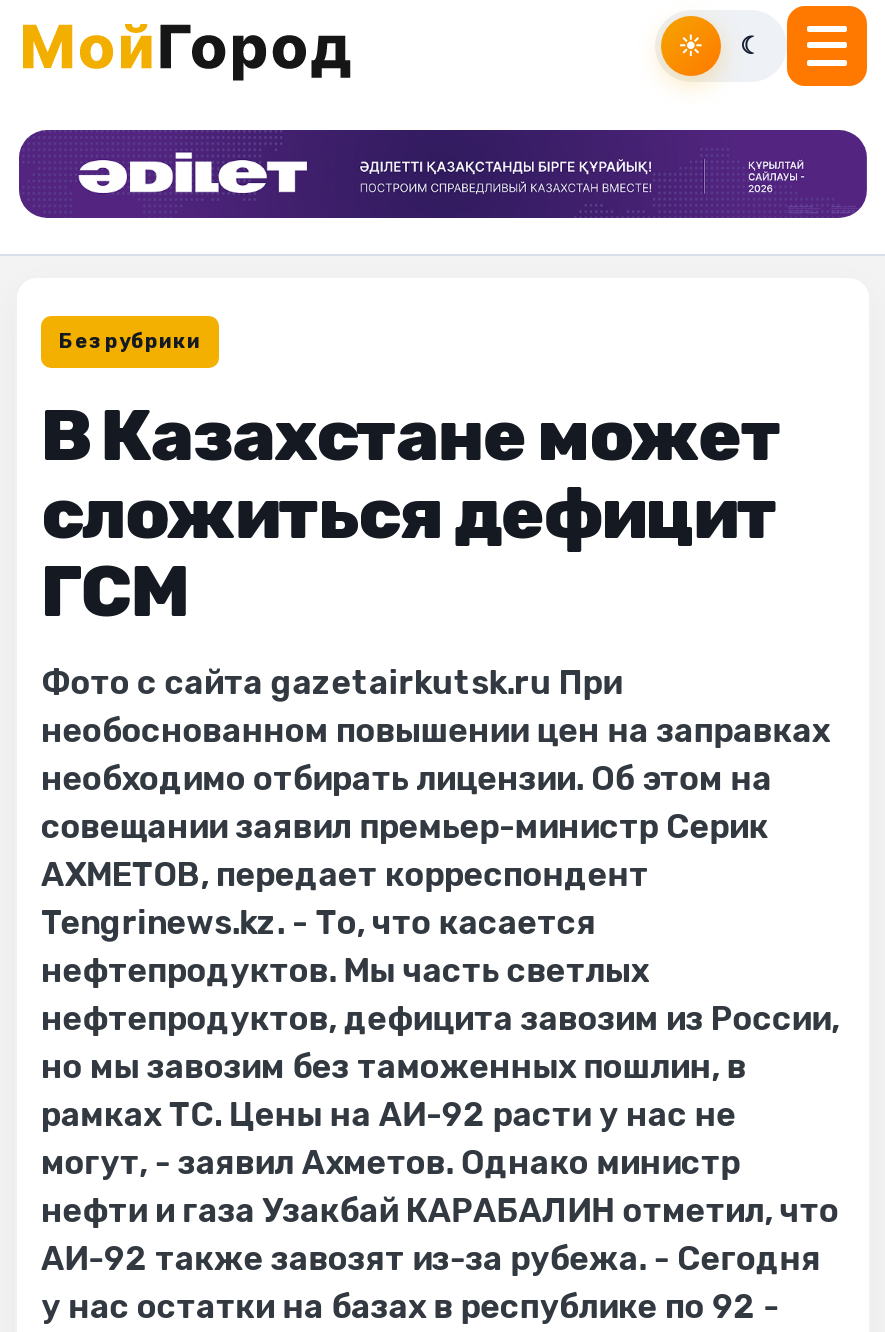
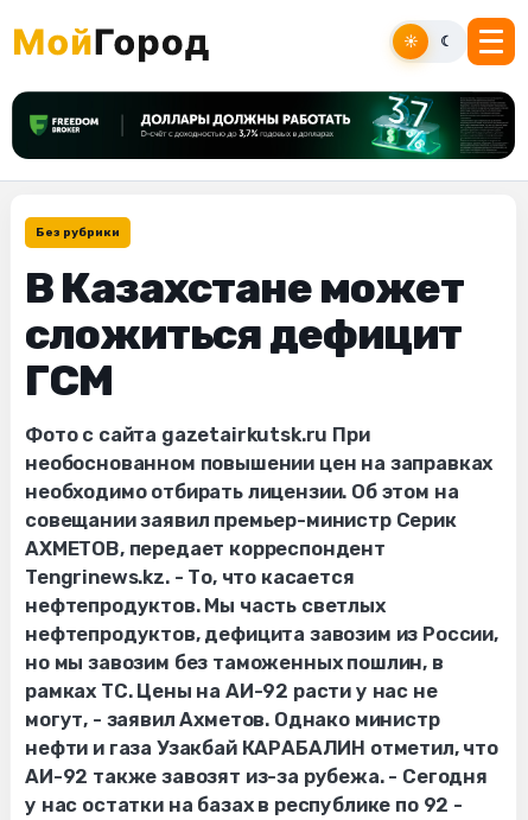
[19,130,869,220] [image] -> [12,91,516,160] [image]

